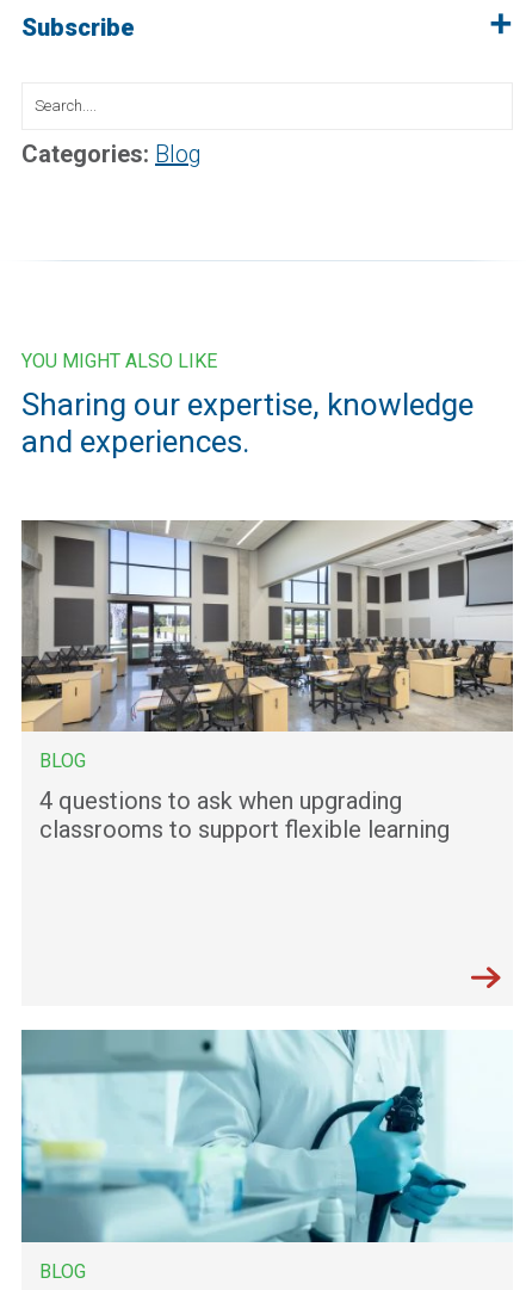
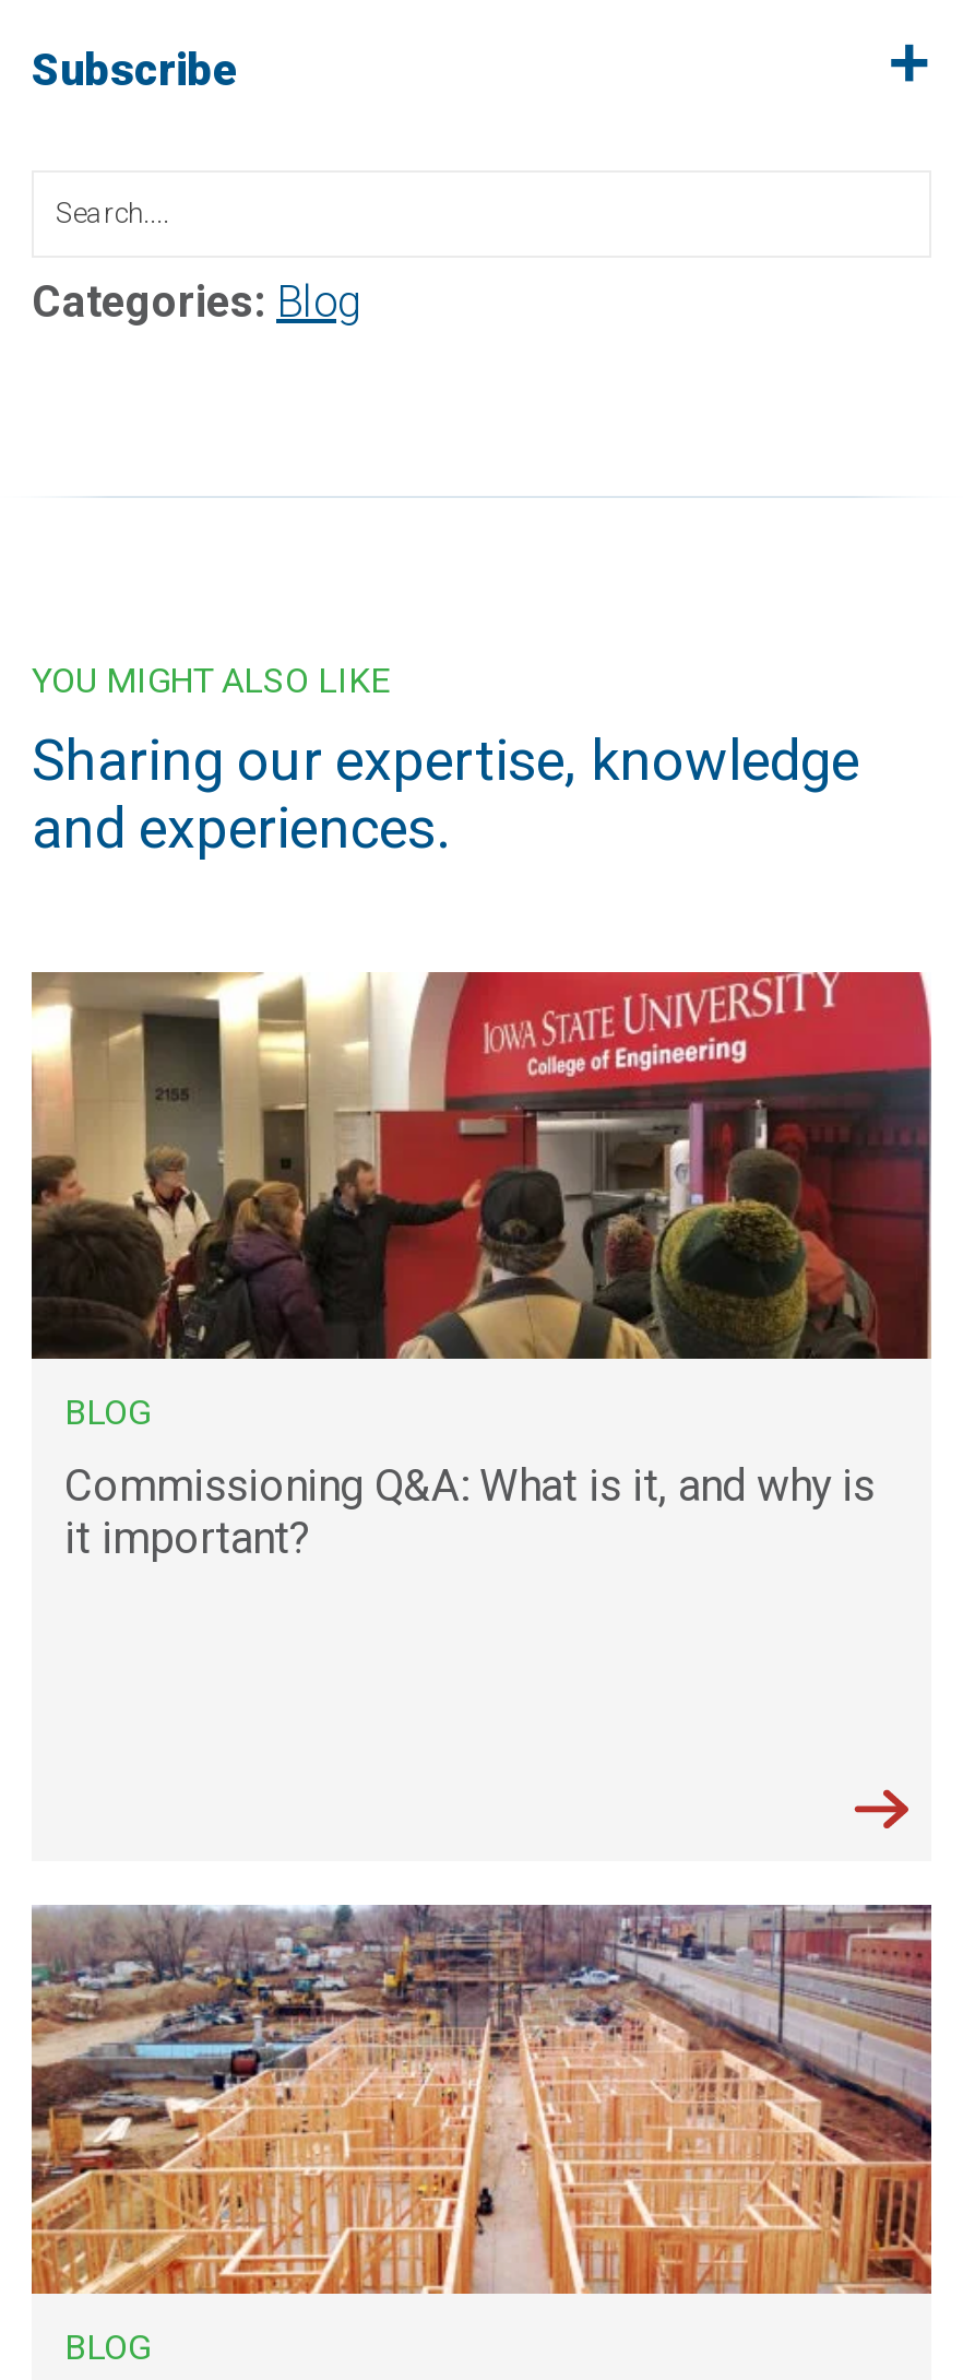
[20,519,514,733] [image] -> [29,970,931,1361] [image]
[39,787,450,844] 4 questions to ask when upgrading | classrooms to support flexible learning -> [64,1460,875,1565] Commissioning Q&A: What is it, and why is | it important?
[20,1030,513,1243] [image] -> [29,1903,934,2296] [image]

